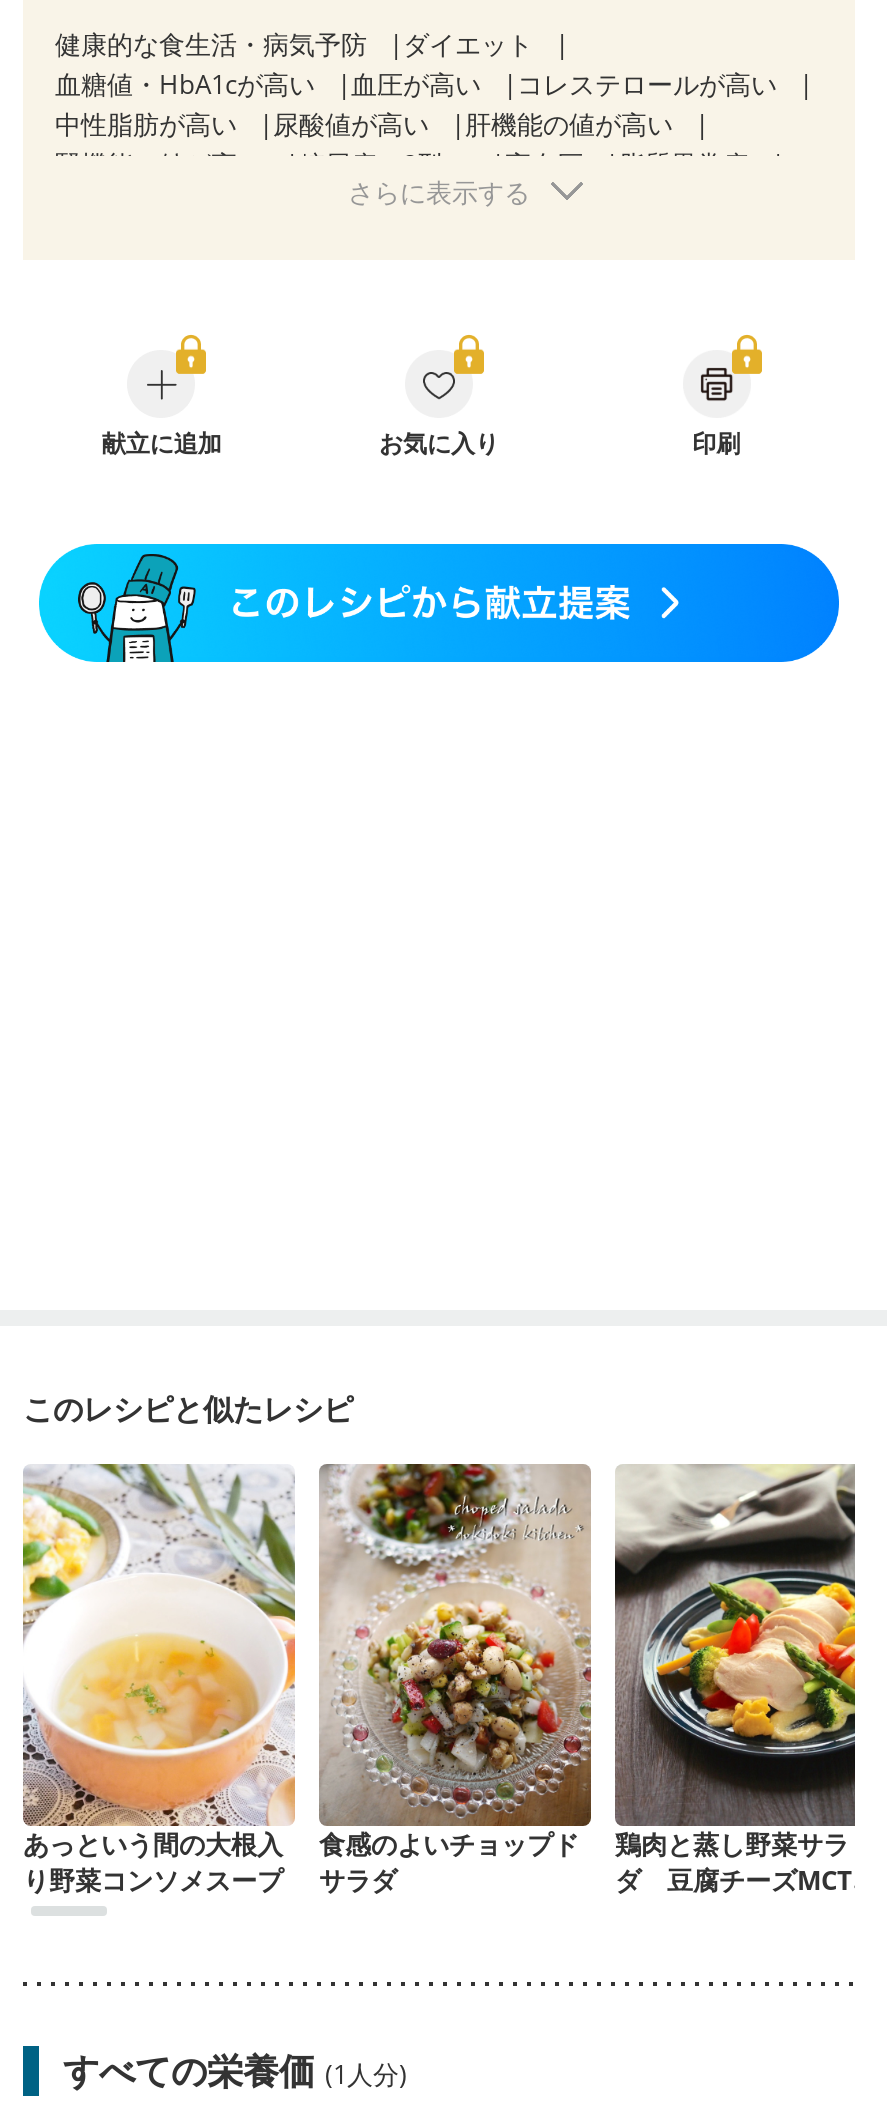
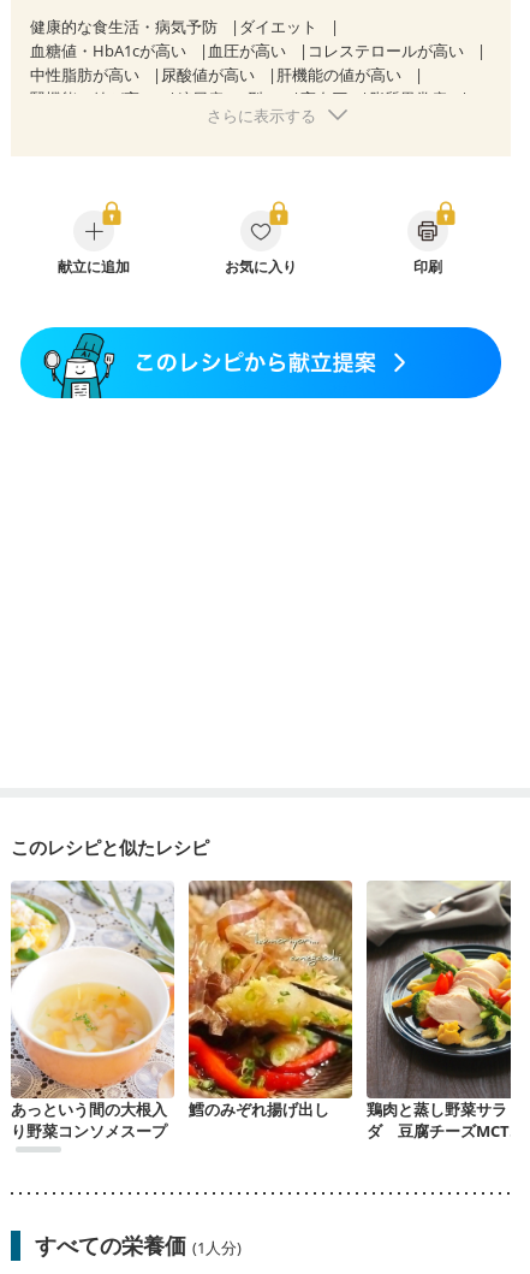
[319,1464,593,1897] [image] | 食感のよいチョップド | サラダ -> [187,879,353,1120] [image] | 鱈のみぞれ揚げ出し

